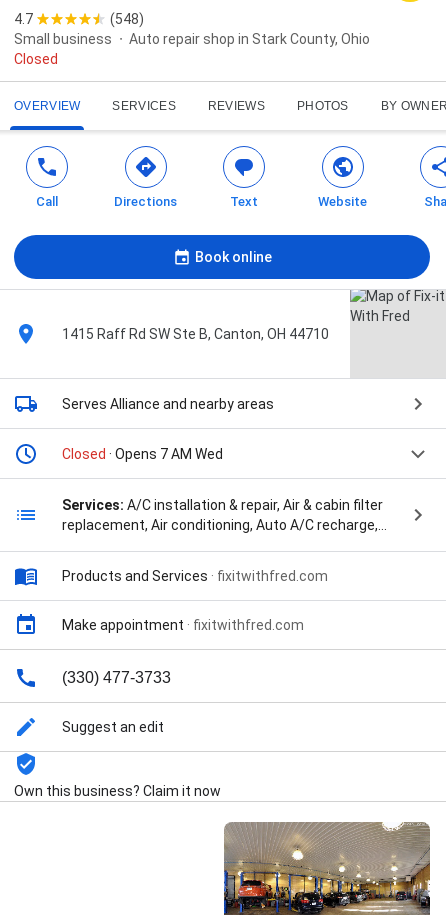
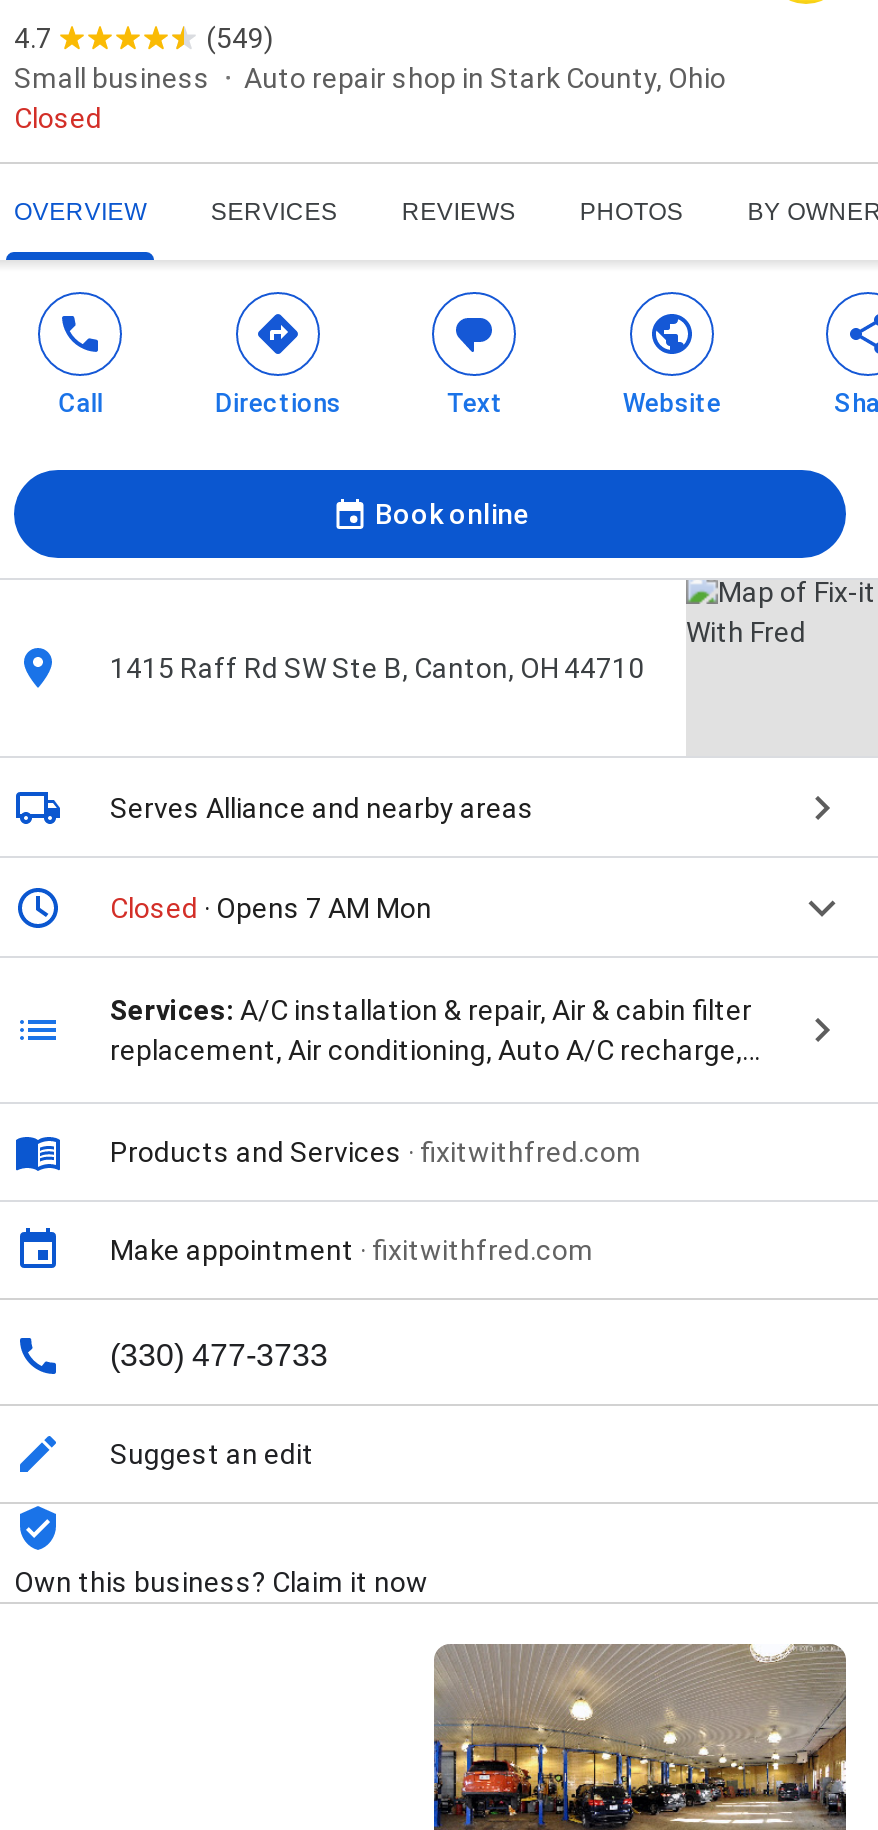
[110,11,144,27] (548) -> [206,22,274,54] (549)
[62,446,223,462] Closed · Opens 7 AM Wed -> [110,892,432,924] Closed · Opens 7 AM Mon

